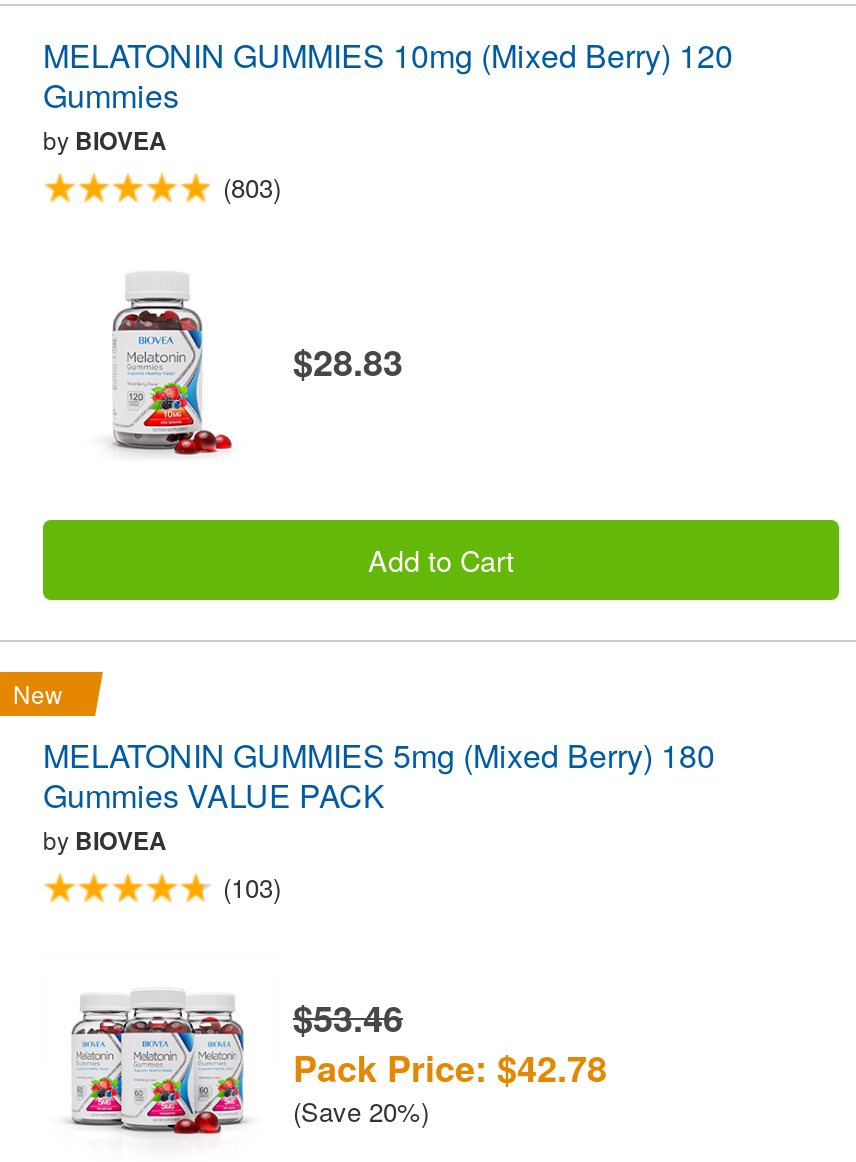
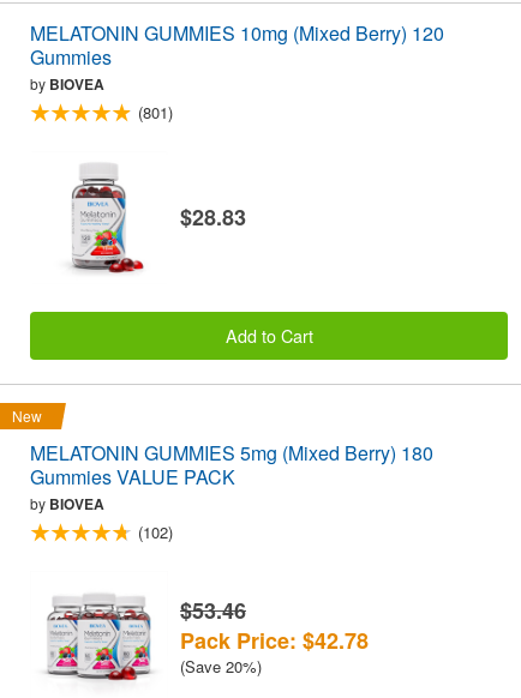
[223,169,281,207] (803) -> [138,101,173,124] (801)
[223,869,281,907] (103) -> [138,521,173,544] (102)

